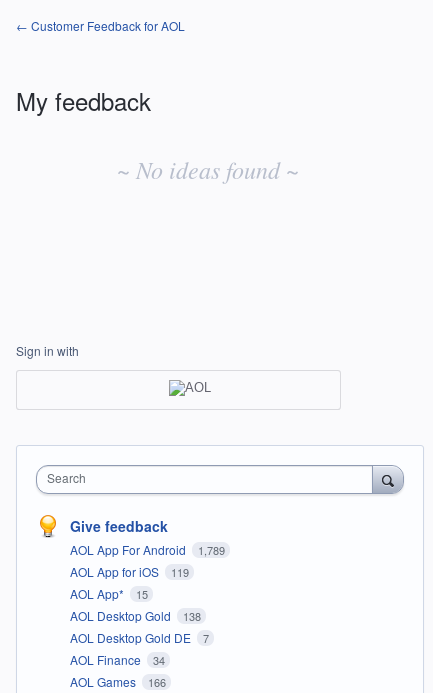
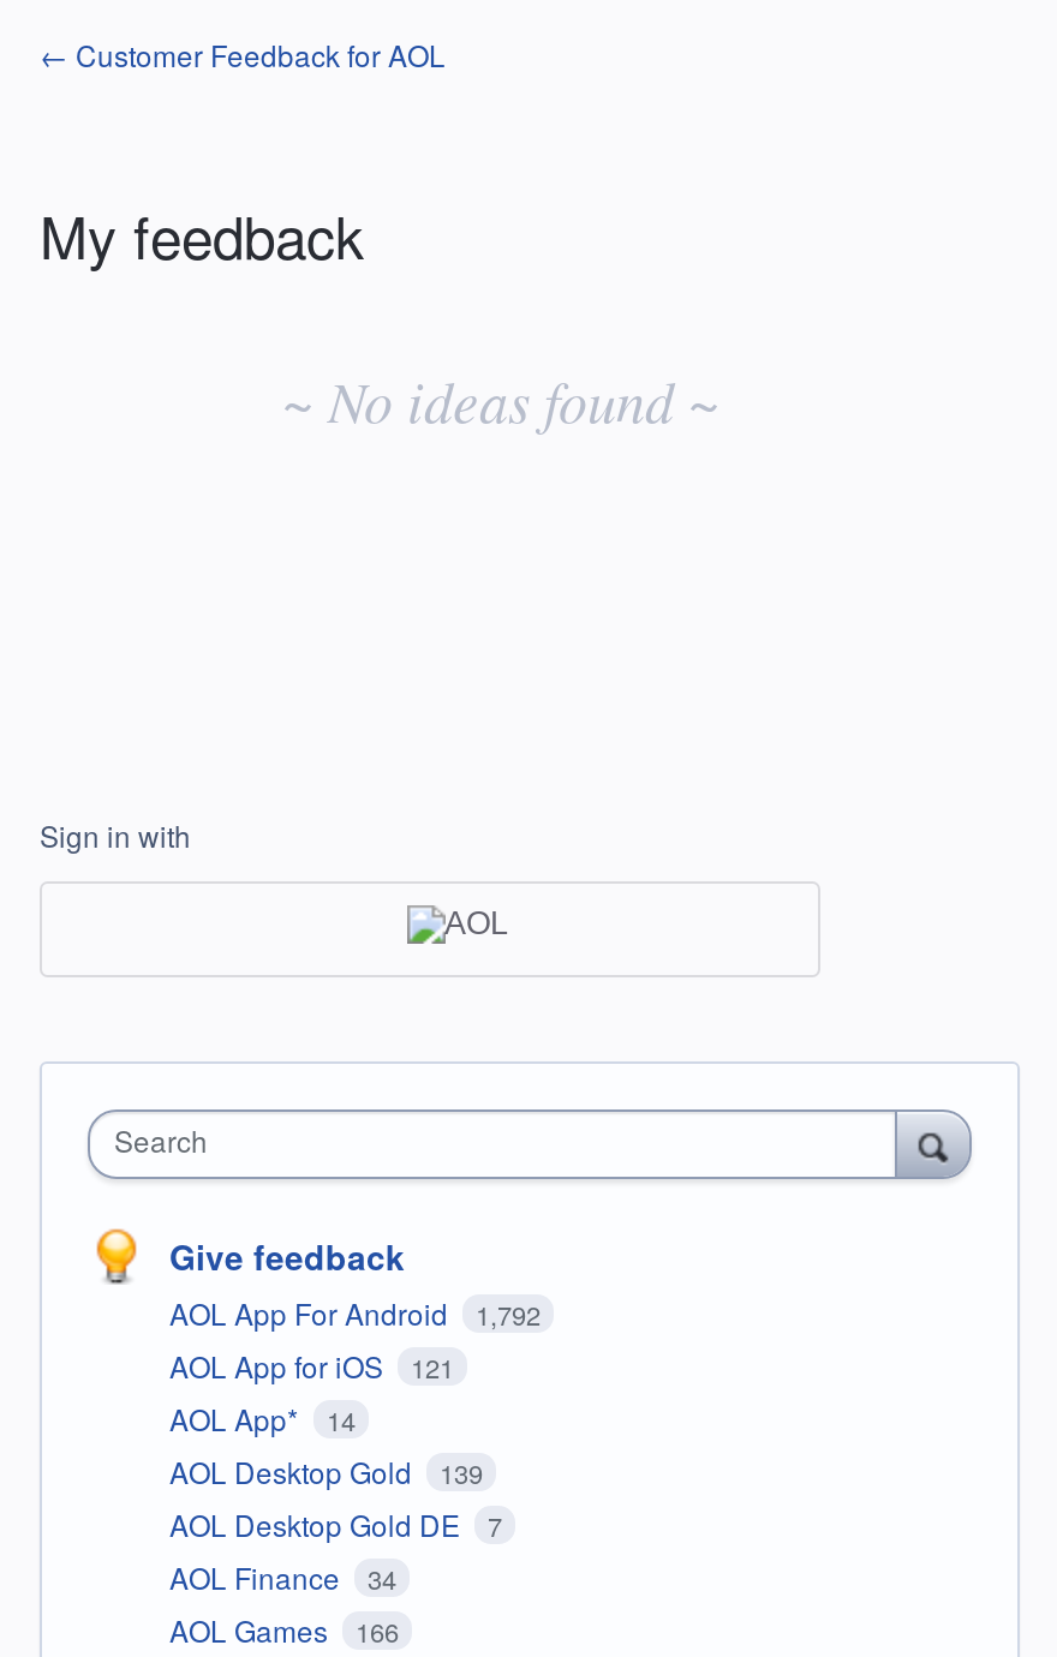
[70,541,224,558] AOL App For Android 1,789 -> [169,1291,541,1332] AOL App For Android 1,792
[70,563,188,580] AOL App for iOS 119 -> [169,1344,454,1385] AOL App for iOS 121
[70,585,147,602] AOL App* 15 -> [169,1397,356,1438] AOL App* 14
[70,607,200,624] AOL Desktop Gold 138 -> [169,1450,483,1491] AOL Desktop Gold 139

